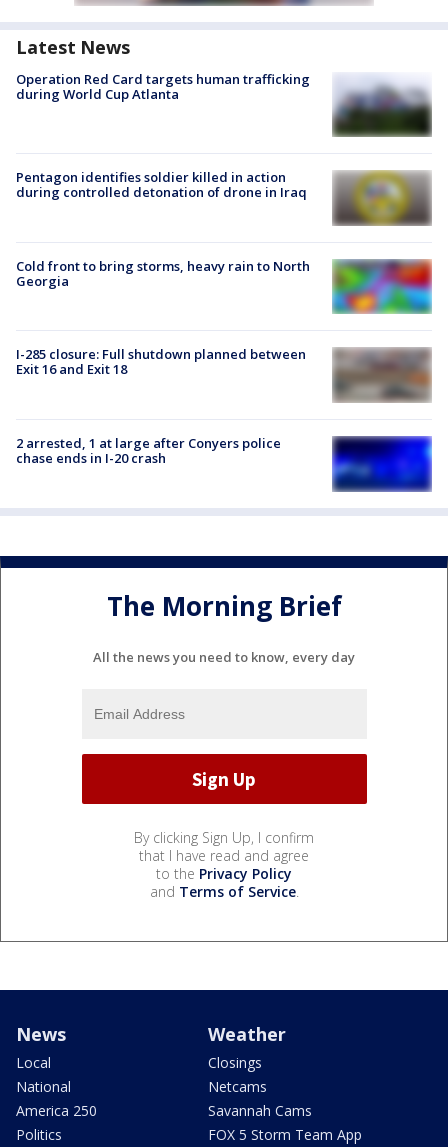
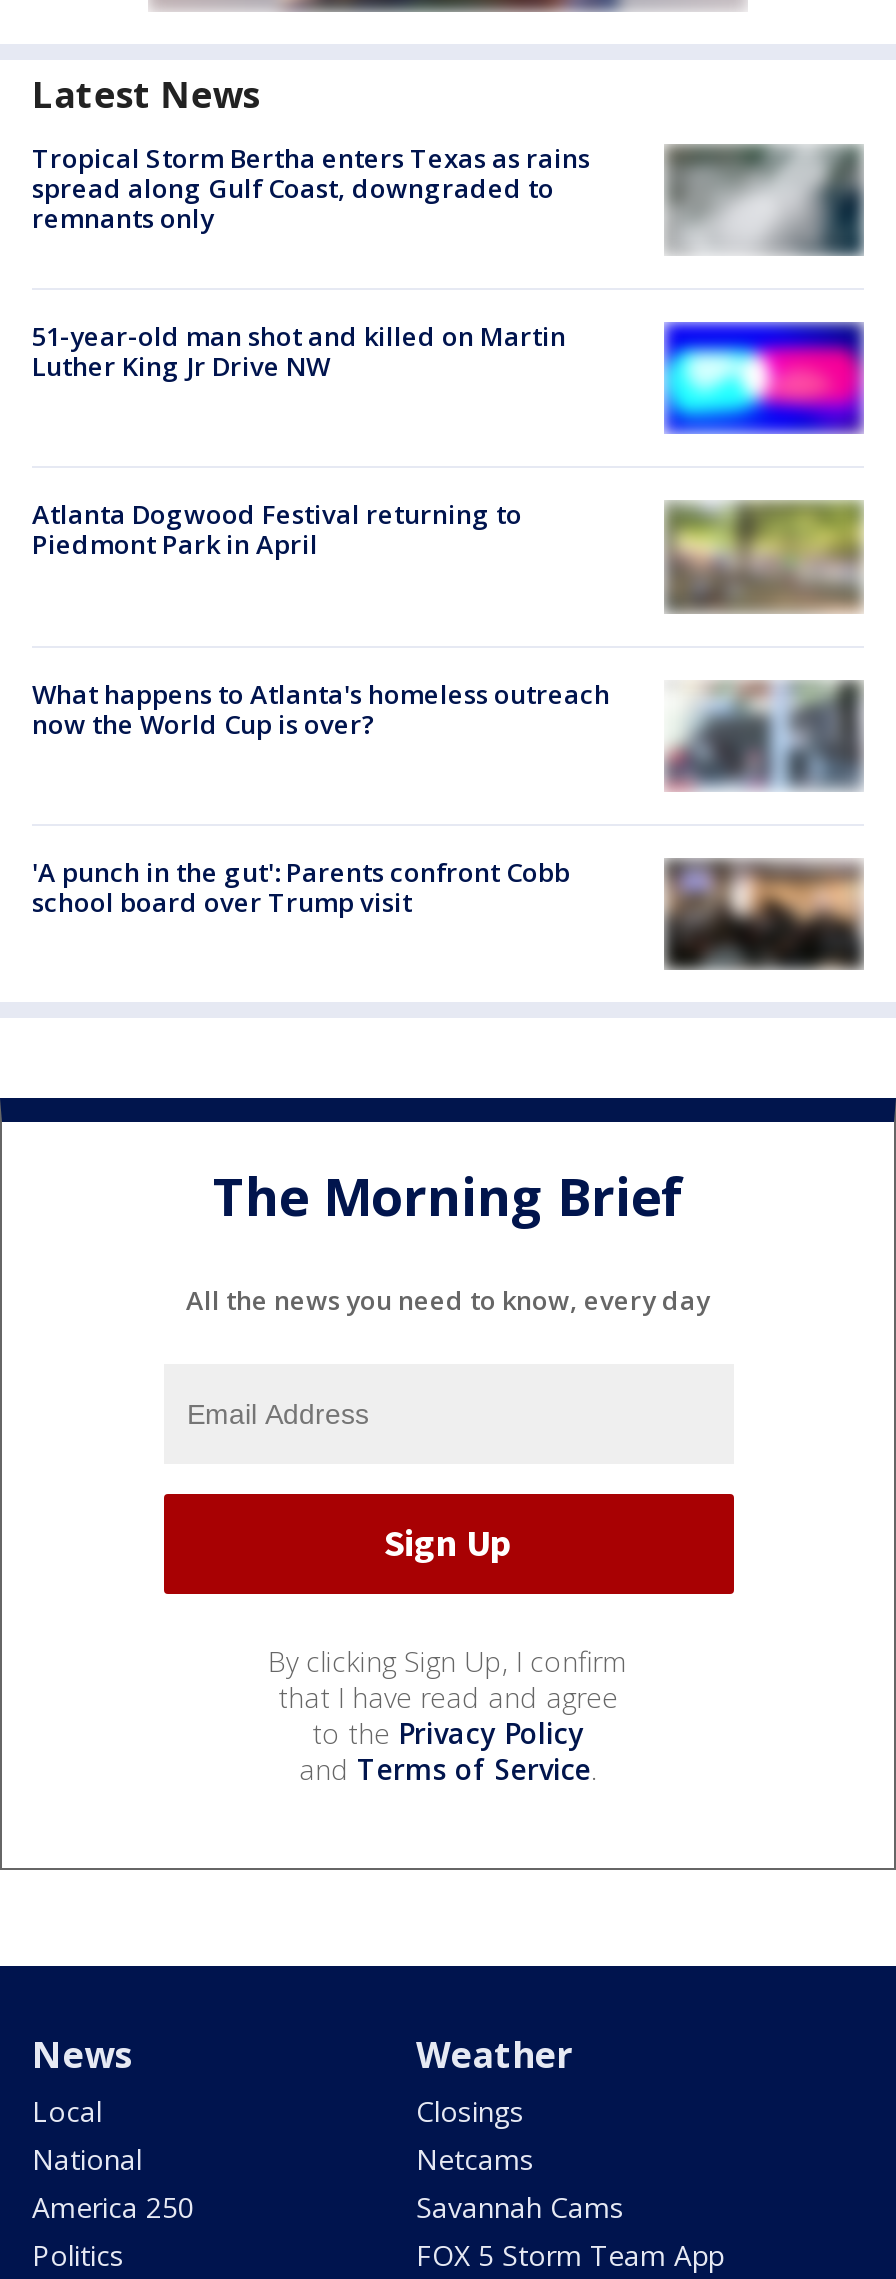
[16,70,431,138] [image] | Operation Red Card targets human trafficking | during World Cup Atlanta -> [32,140,864,260] [image] | Tropical Storm Bertha enters Texas as rains | spread along Gulf Coast, downgraded to | remnants only
[16,168,307,201] Pentagon identifies soldier killed in action | during controlled detonation of drone in Iraq -> [32,318,566,384] 51-year-old man shot and killed on Martin | Luther King Jr Drive NW
[332,168,432,227] [image] -> [664,320,864,438] [image]
[16,257,310,290] Cold front to bring storms, heavy rain to North | Georgia -> [32,496,522,562] Atlanta Dogwood Festival returning to | Piedmont Park in April
[332,258,432,314] [image] -> [664,500,864,614] [image]
[16,345,431,403] [image] | I-285 closure: Full shutdown planned between | Exit 16 and Exit 18 -> [32,675,862,790] [image] | What happens to Atlanta's homeless outreach | now the World Cup is over?
[16,434,281,467] 2 arrested, 1 at large after Conyers police | chase ends in I-20 crash -> [32,854,570,920] 'A punch in the gut': Parents confront Cobb | school board over Trump visit
[331,436,433,492] [image] -> [662,858,864,972] [image]

